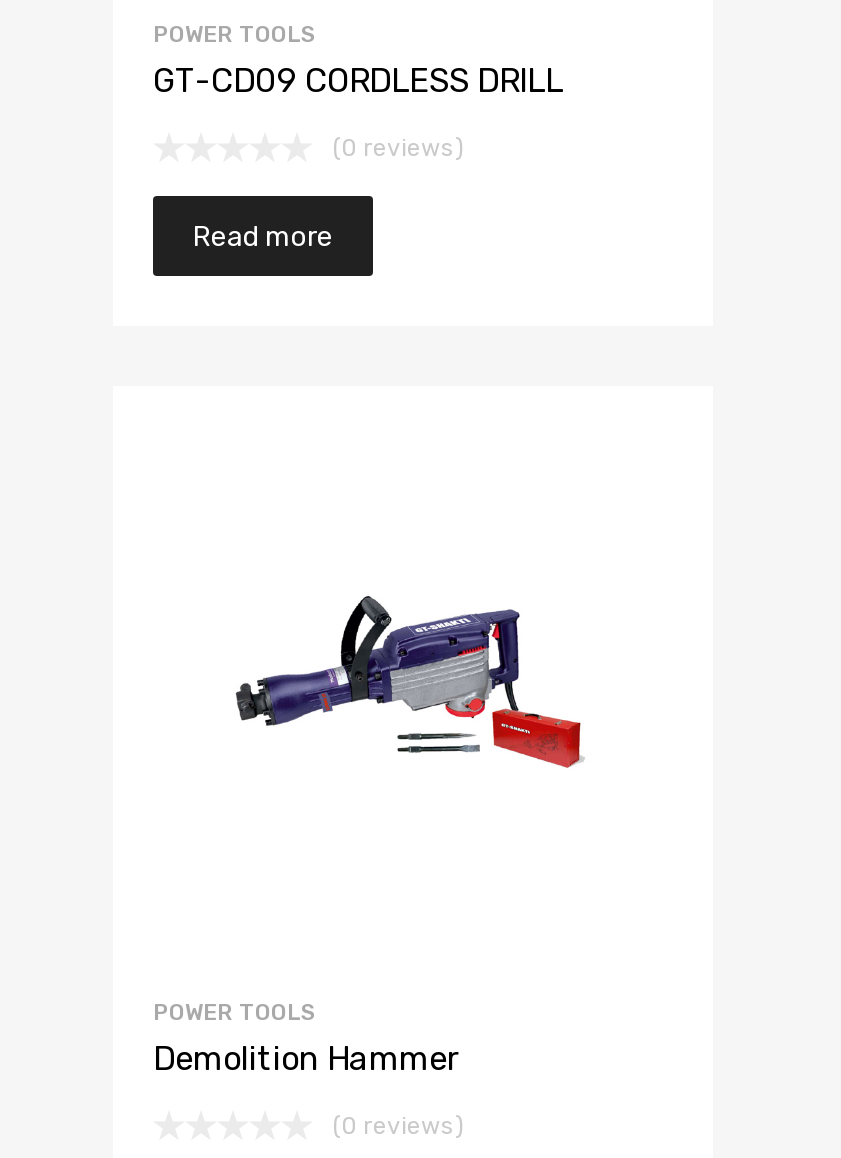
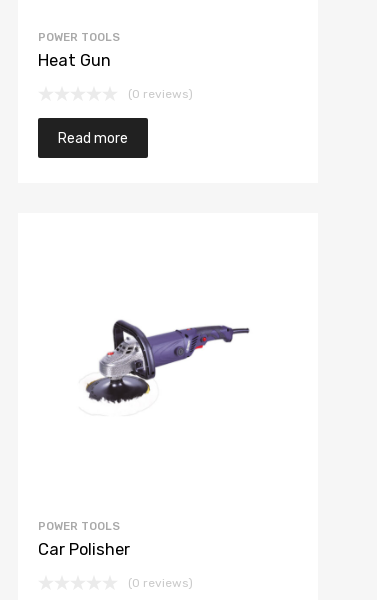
[153,62,563,100] GT-CD09 CORDLESS DRILL -> [38,51,111,70] Heat Gun
[235,595,583,769] [image] -> [80,319,252,404] [image]
[153,1040,459,1078] Demolition Hammer -> [38,540,130,559] Car Polisher

